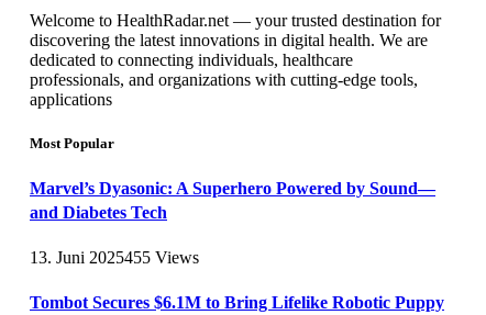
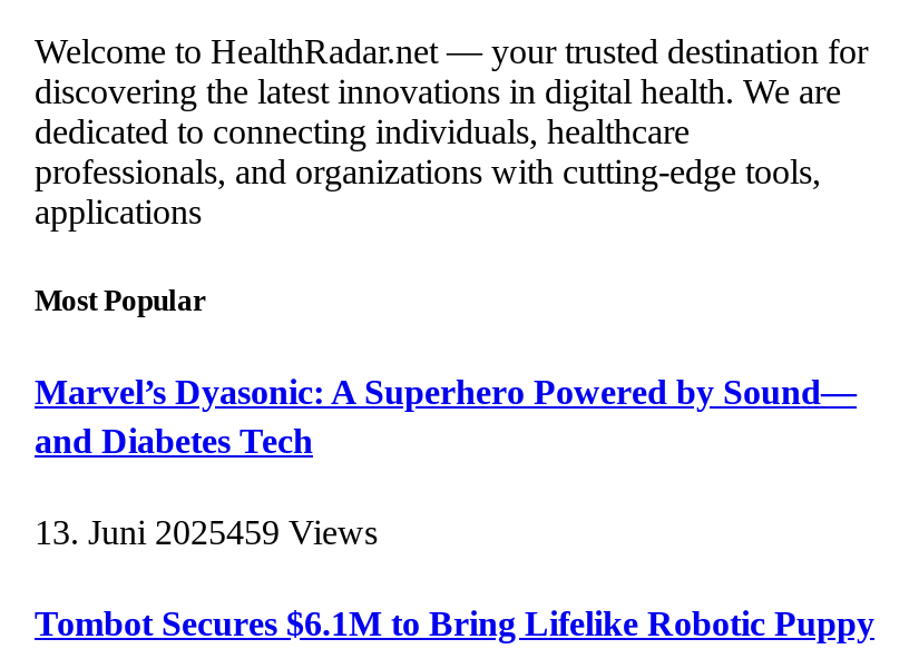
[30,248,199,267] 13. Juni 2025455 Views -> [35,513,378,551] 13. Juni 2025459 Views

